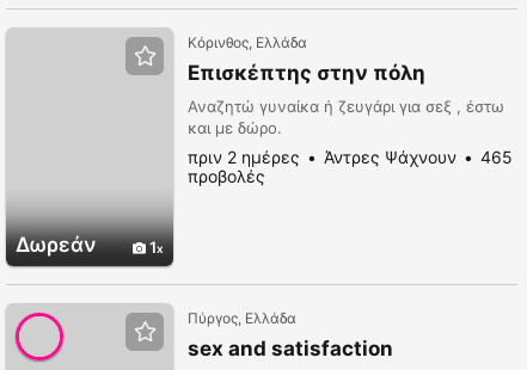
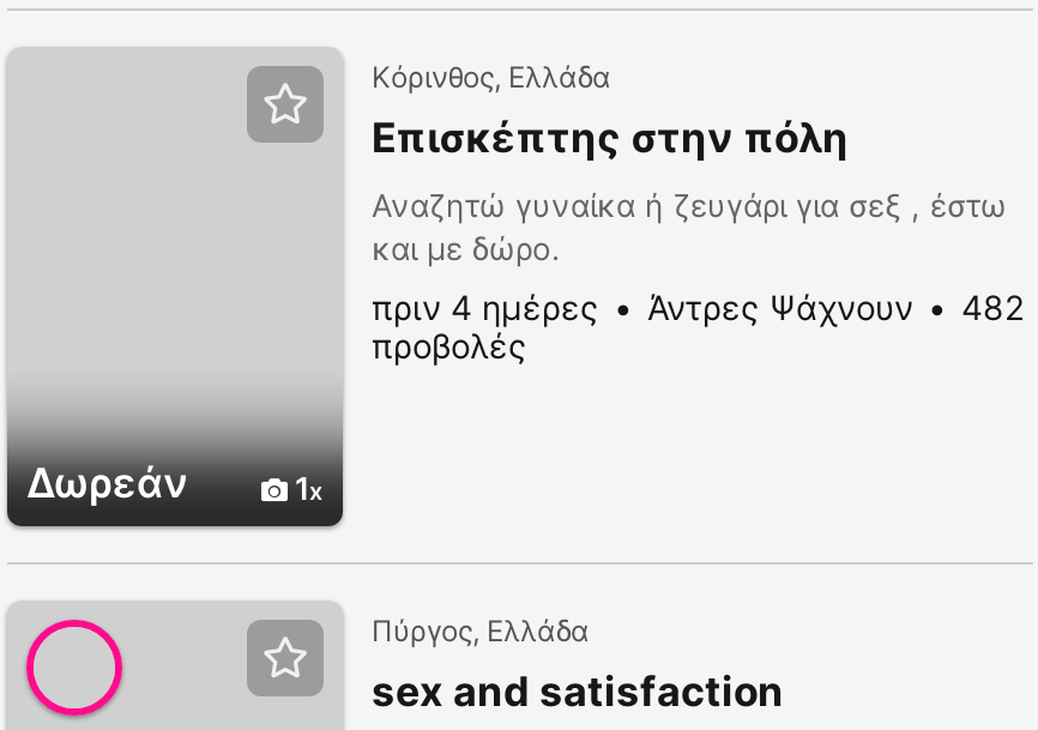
[188,147,300,167] πριν 2 ημέρες -> [372,286,599,327] πριν 4 ημέρες
[480,147,513,167] 465 -> [961,286,1024,327] 482

